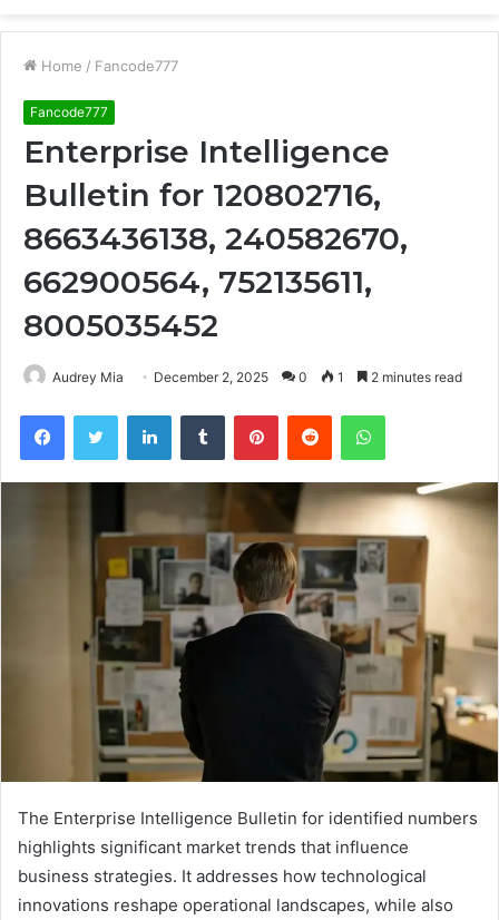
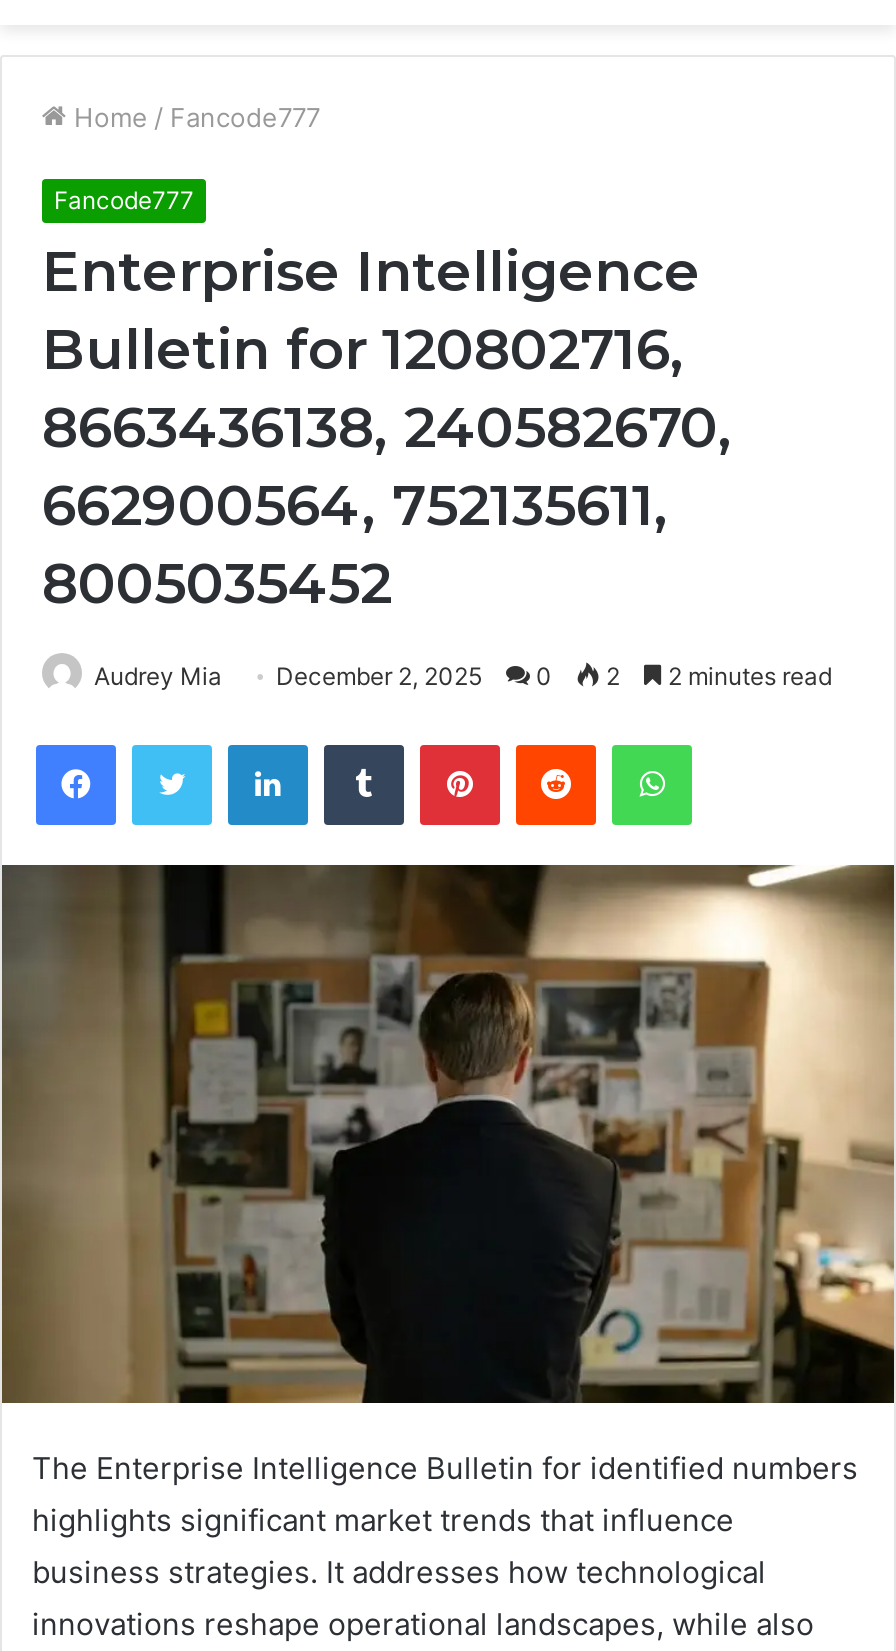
[52,369,462,385] Audrey Mia December 2, 2025 0 1 2 minutes read -> [94,661,832,691] Audrey Mia December 2, 2025 0 2 2 minutes read

